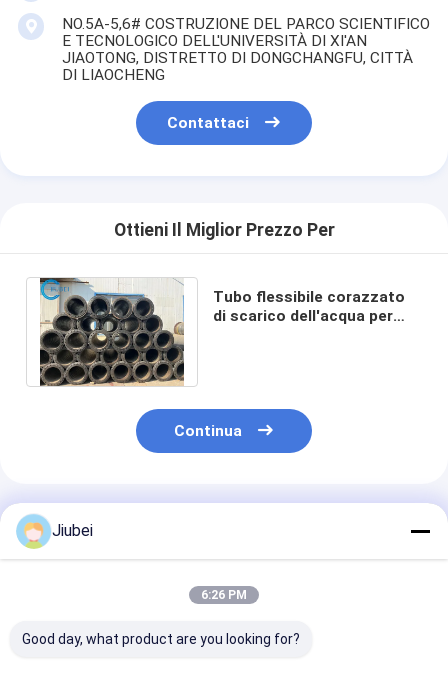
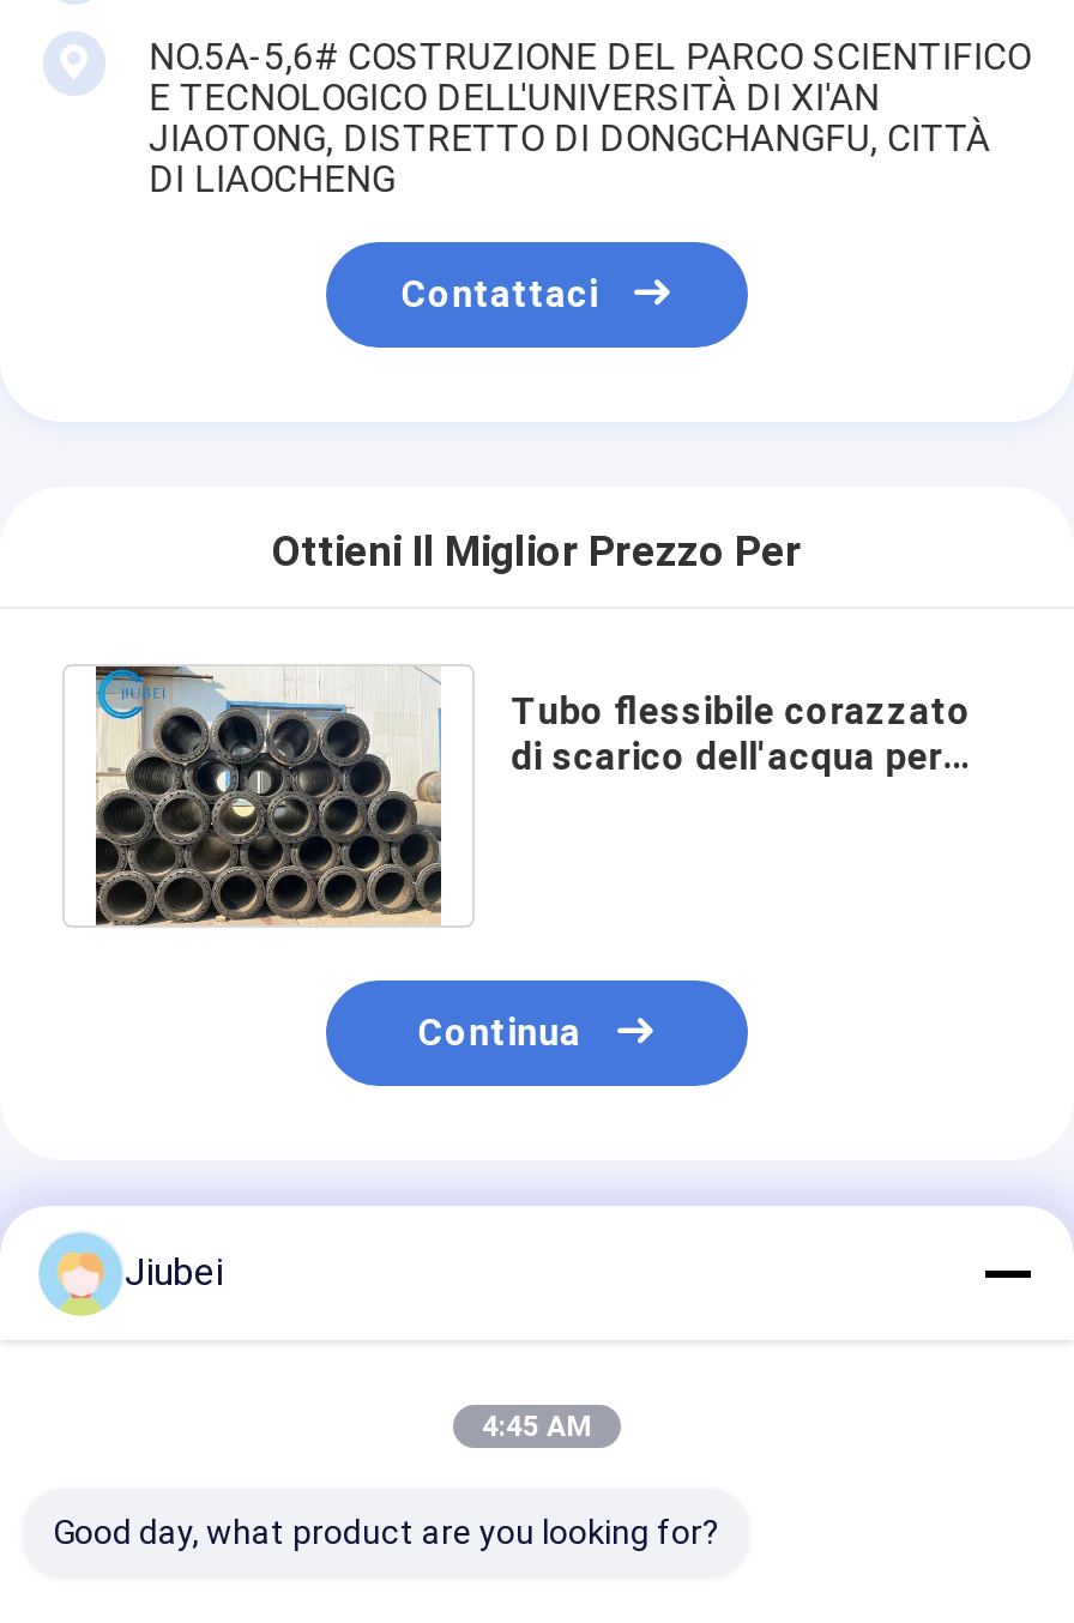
[201,588,247,602] 6:26 PM -> [482,1410,592,1443] 4:45 AM

